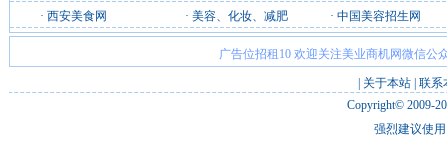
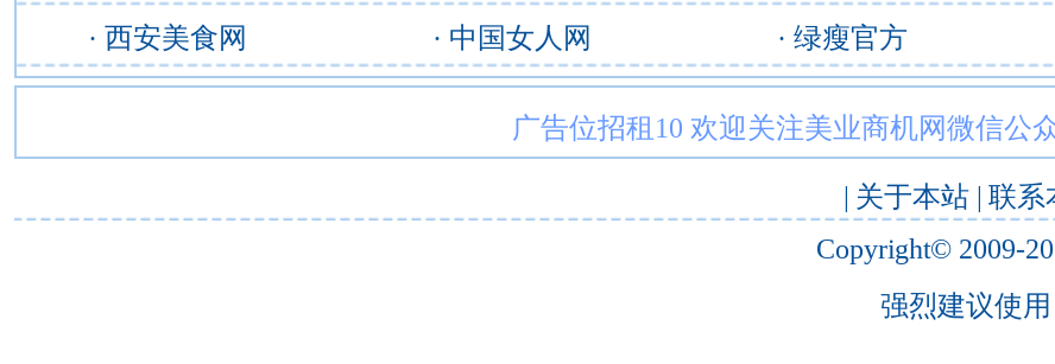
[185,9,421,23] ·美容、化妆、减肥 | ·中国美容招生网 -> [432,21,908,55] ·中国女人网 | ·绿瘦官方

